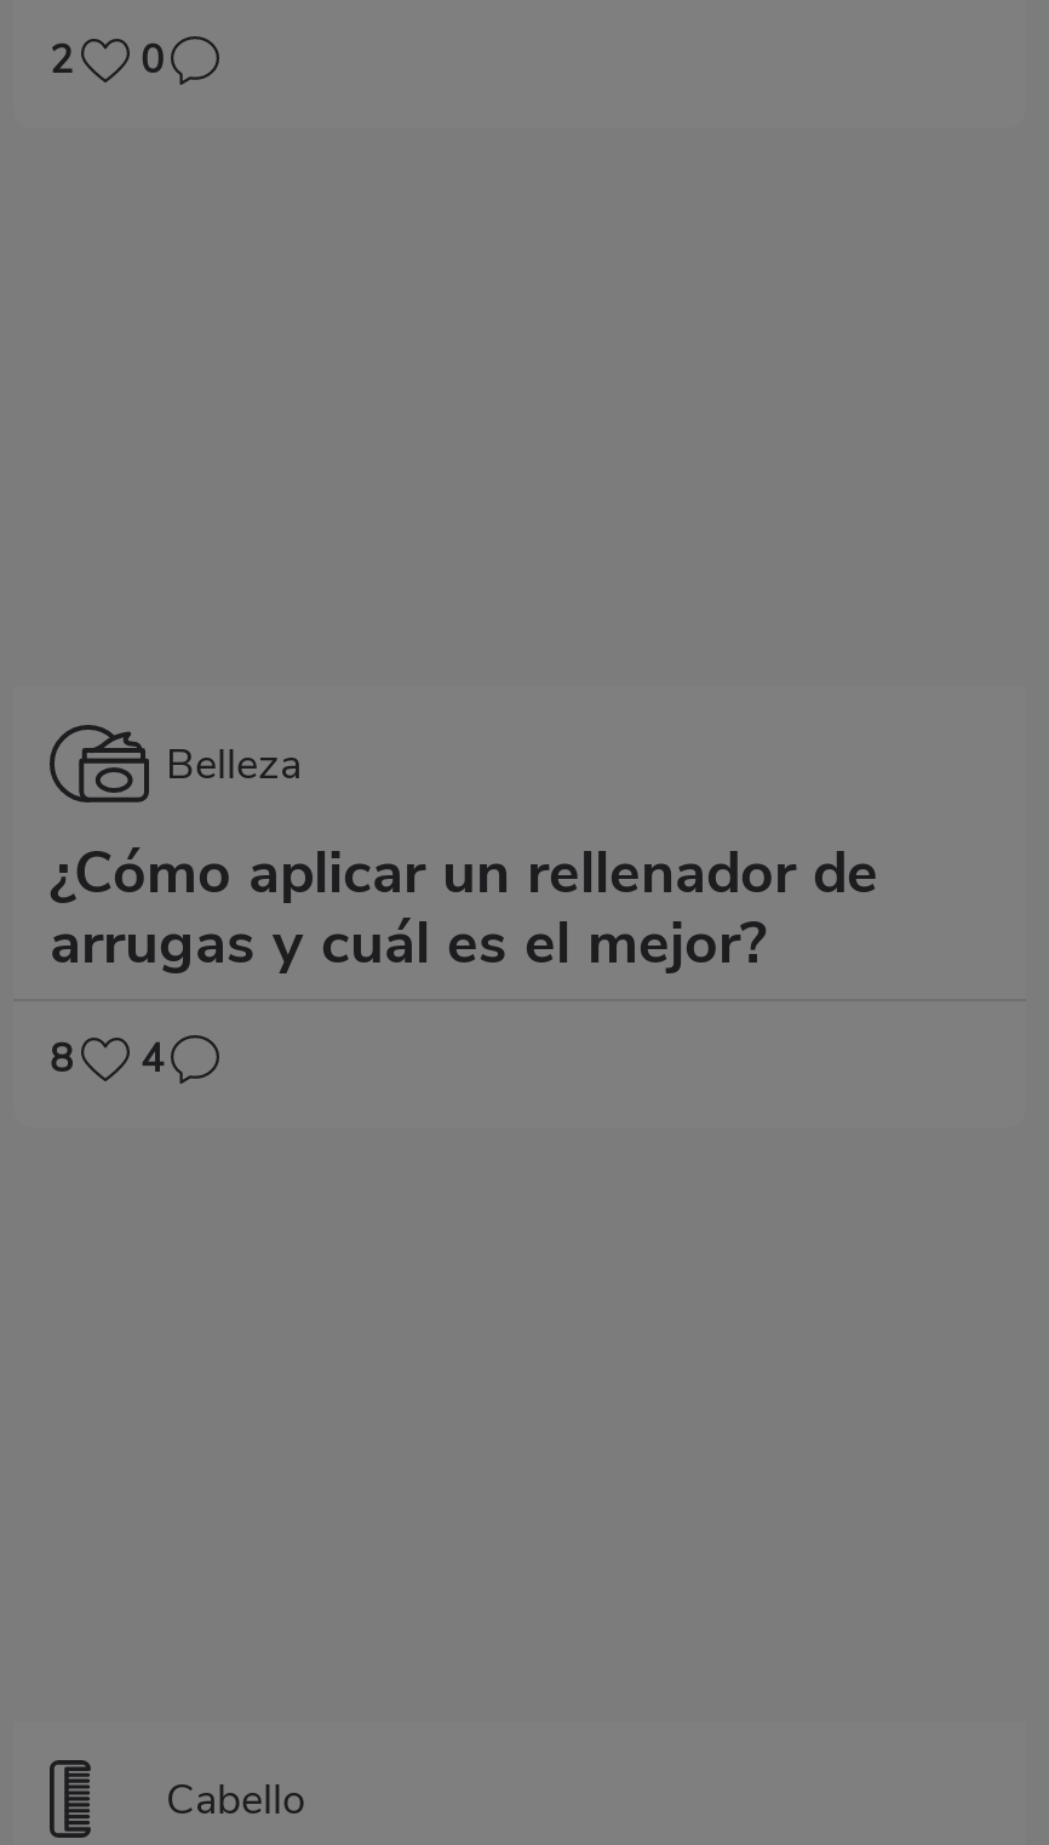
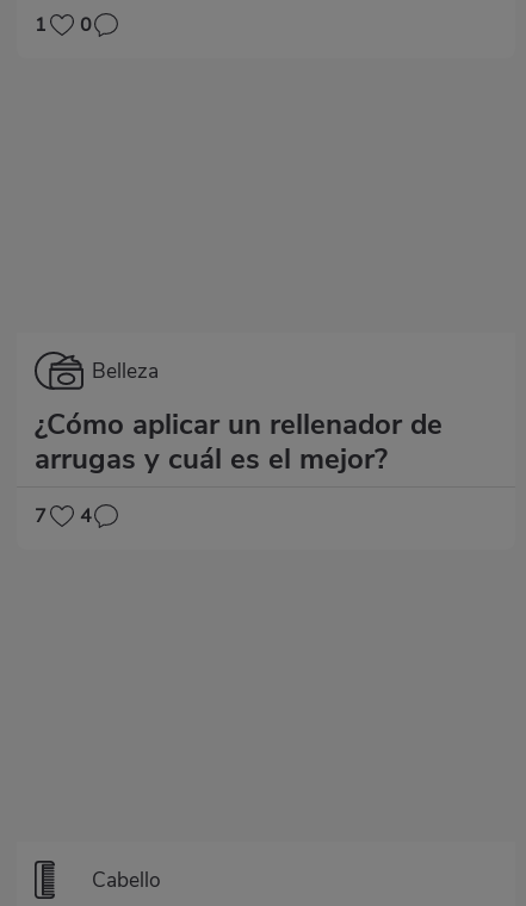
[50,33,165,86] 2 0 -> [35,11,91,38] 1 0
[50,1034,165,1087] 8 4 -> [35,504,91,530] 7 4

